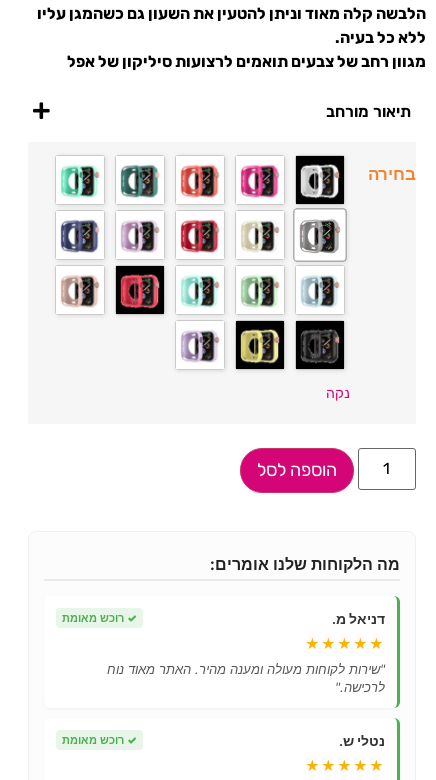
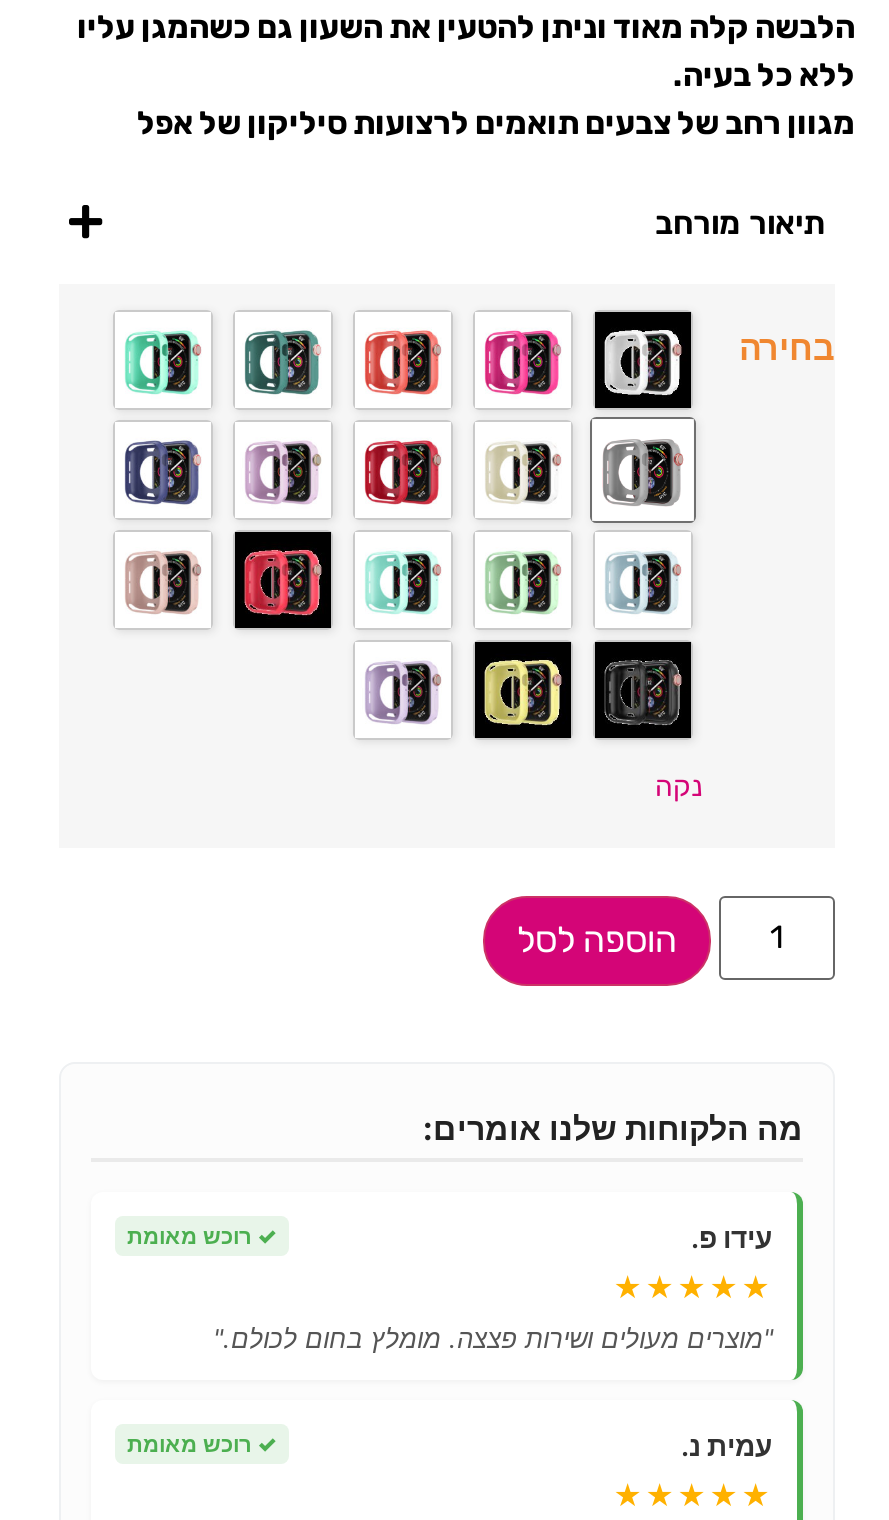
[332,610,385,627] דניאל מ. -> [691,1220,773,1254] עידו פ.
[107,661,385,695] "שירות לקוחות מעולה ומענה מהיר. האתר מאוד נוח | לרכישה." -> [213,1322,773,1354] "מוצרים מעולים ושירות פצצה. מומלץ בחום לכולם."
[339,732,385,749] נטלי ש. -> [681,1428,773,1462] עמית נ.

